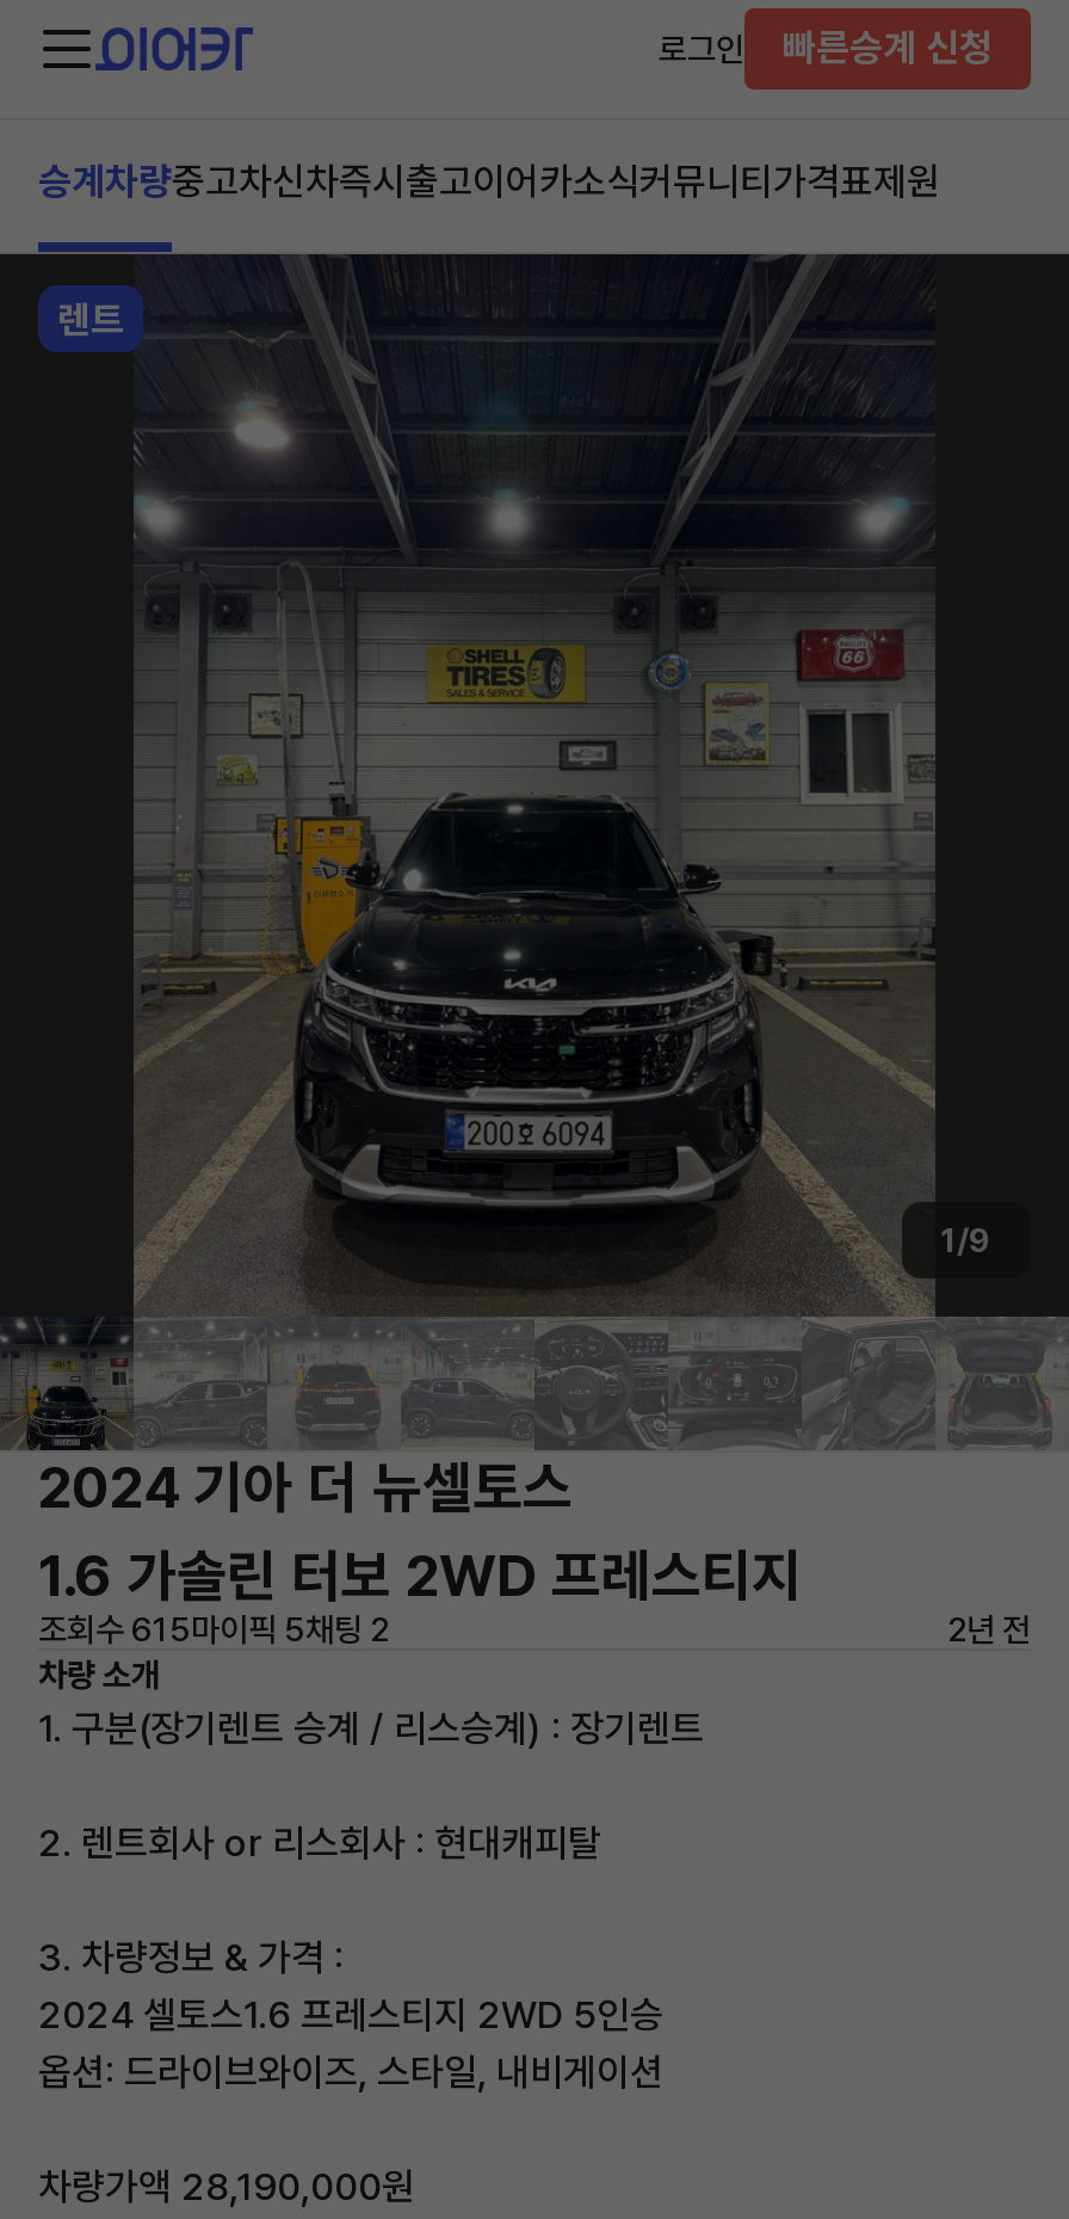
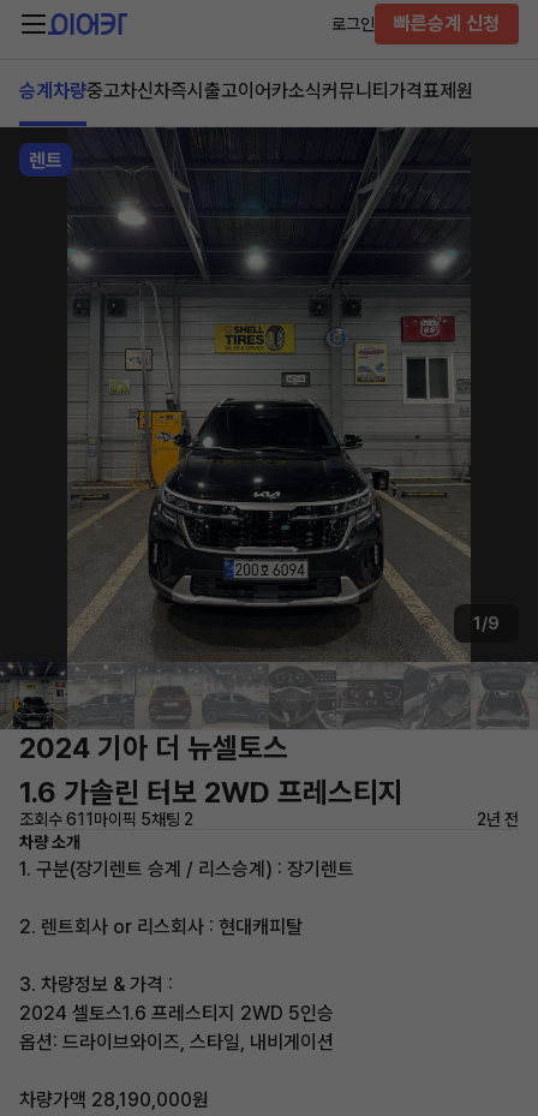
[38,1610,389,1648] 조회수 615마이픽 5채팅 2 -> [19,810,193,829] 조회수 611마이픽 5채팅 2

